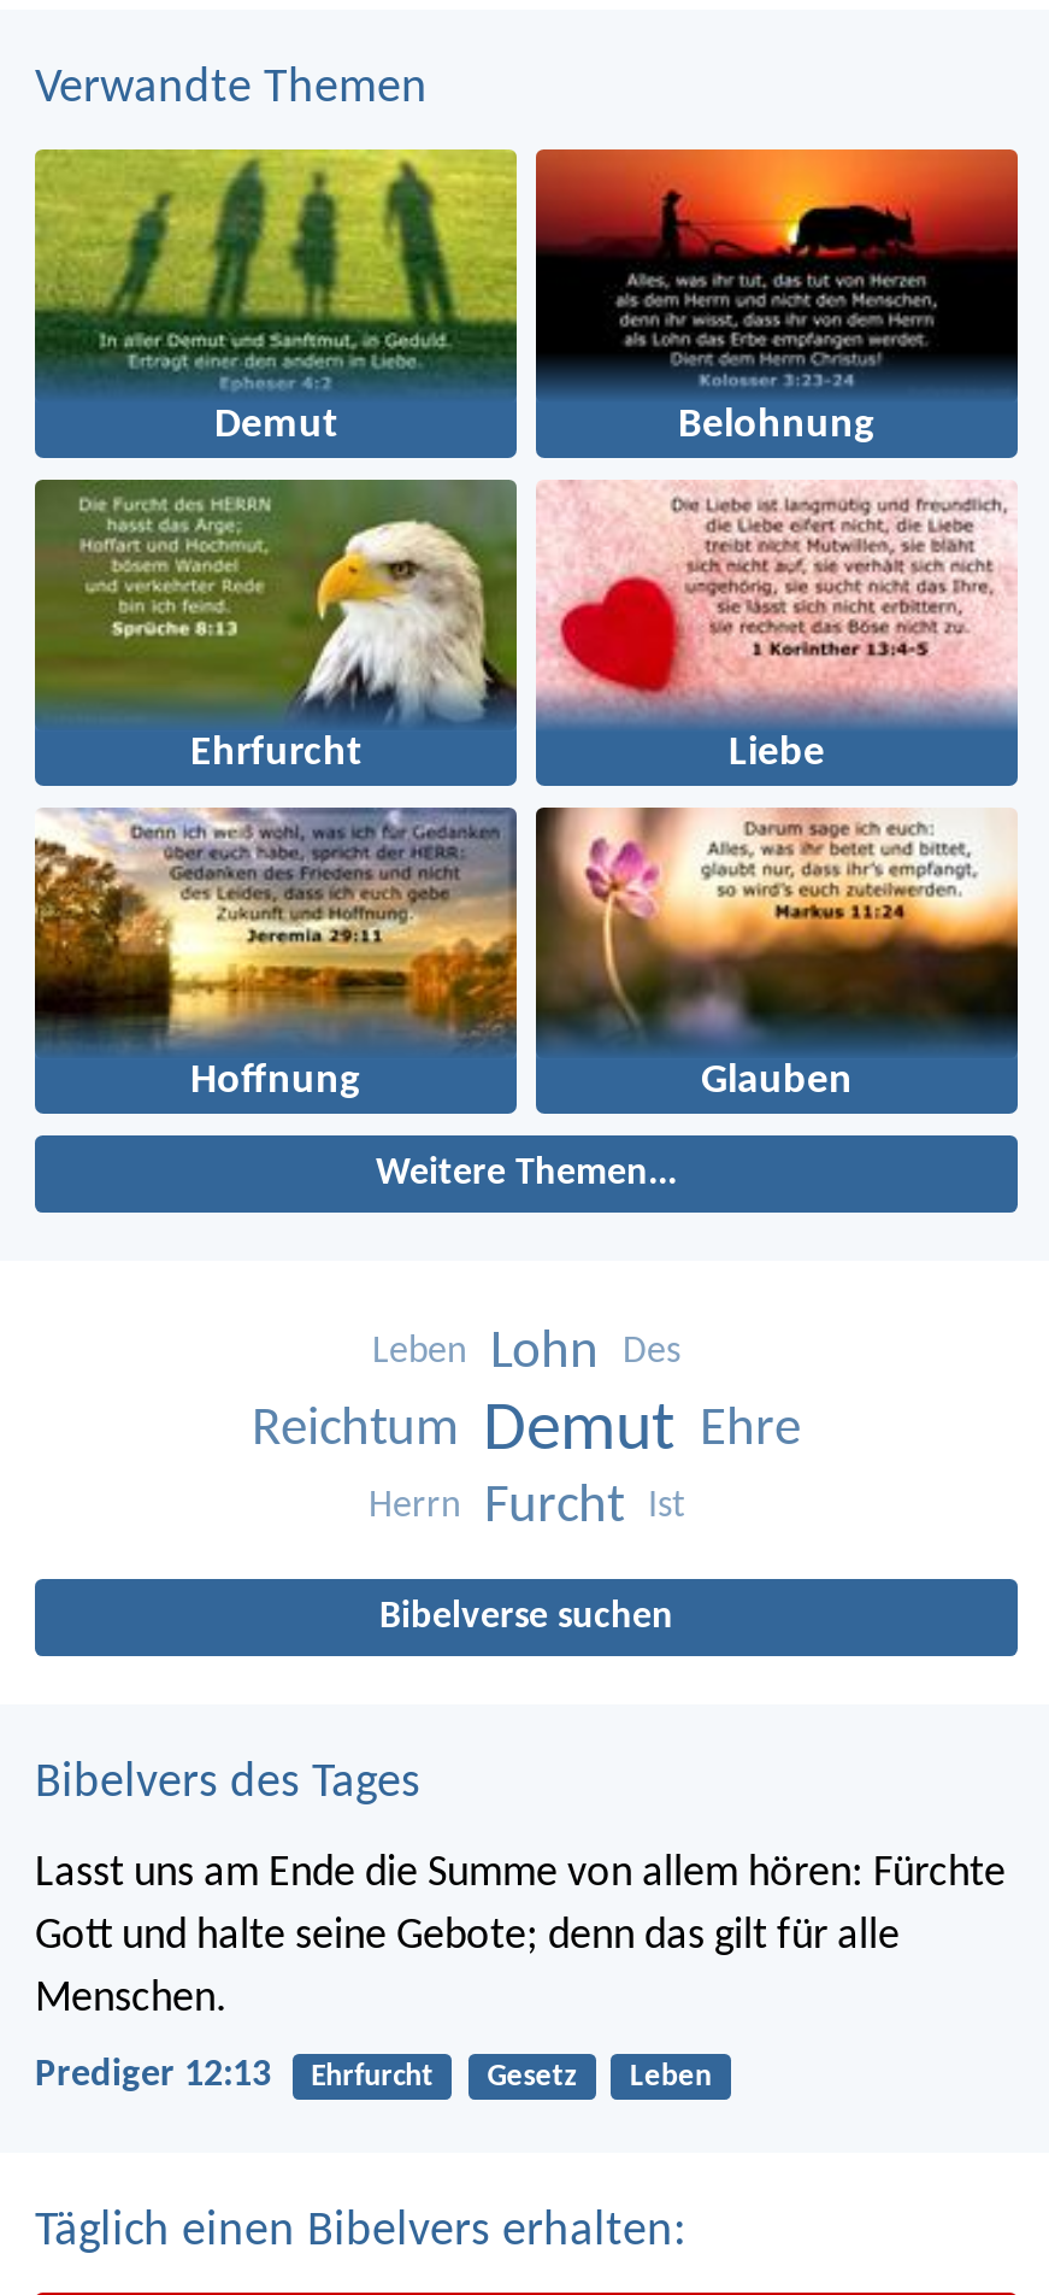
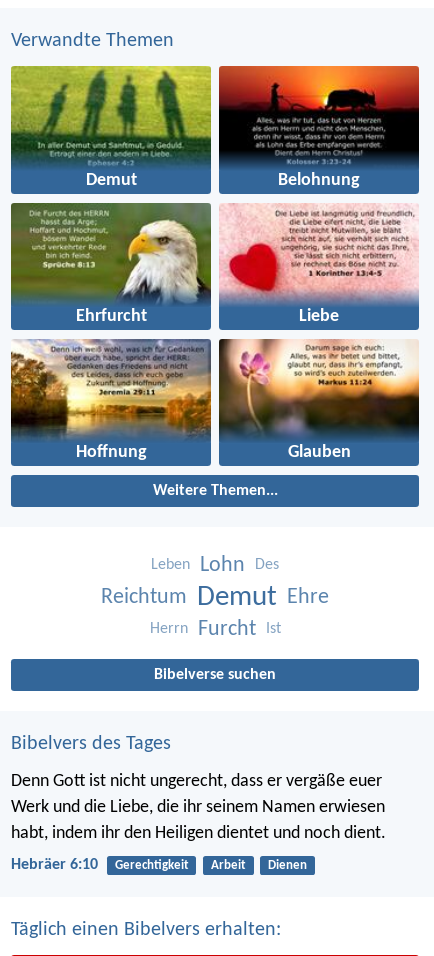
[35,1852,1006,2023] Lasst uns am Ende die Summe von allem hören: Fürchte | Gott und halte seine Gebote; denn das gilt für alle | Menschen. -> [11,772,386,843] Denn Gott ist nicht ungerecht, dass er vergäße euer | Werk und die Liebe, die ihr seinem Namen erwiesen | habt, indem ihr den Heiligen dientet und noch dient.
[35,2057,712,2095] Prediger 12:13 | Ehrfurcht | Gesetz | Leben -> [11,857,307,873] Hebräer 6:10 | Gerechtigkeit | Arbeit | Dienen

